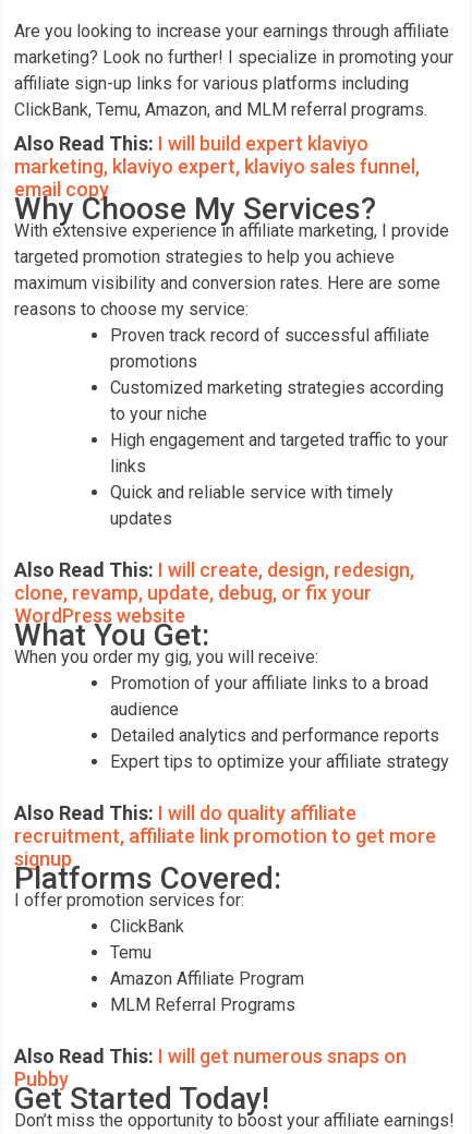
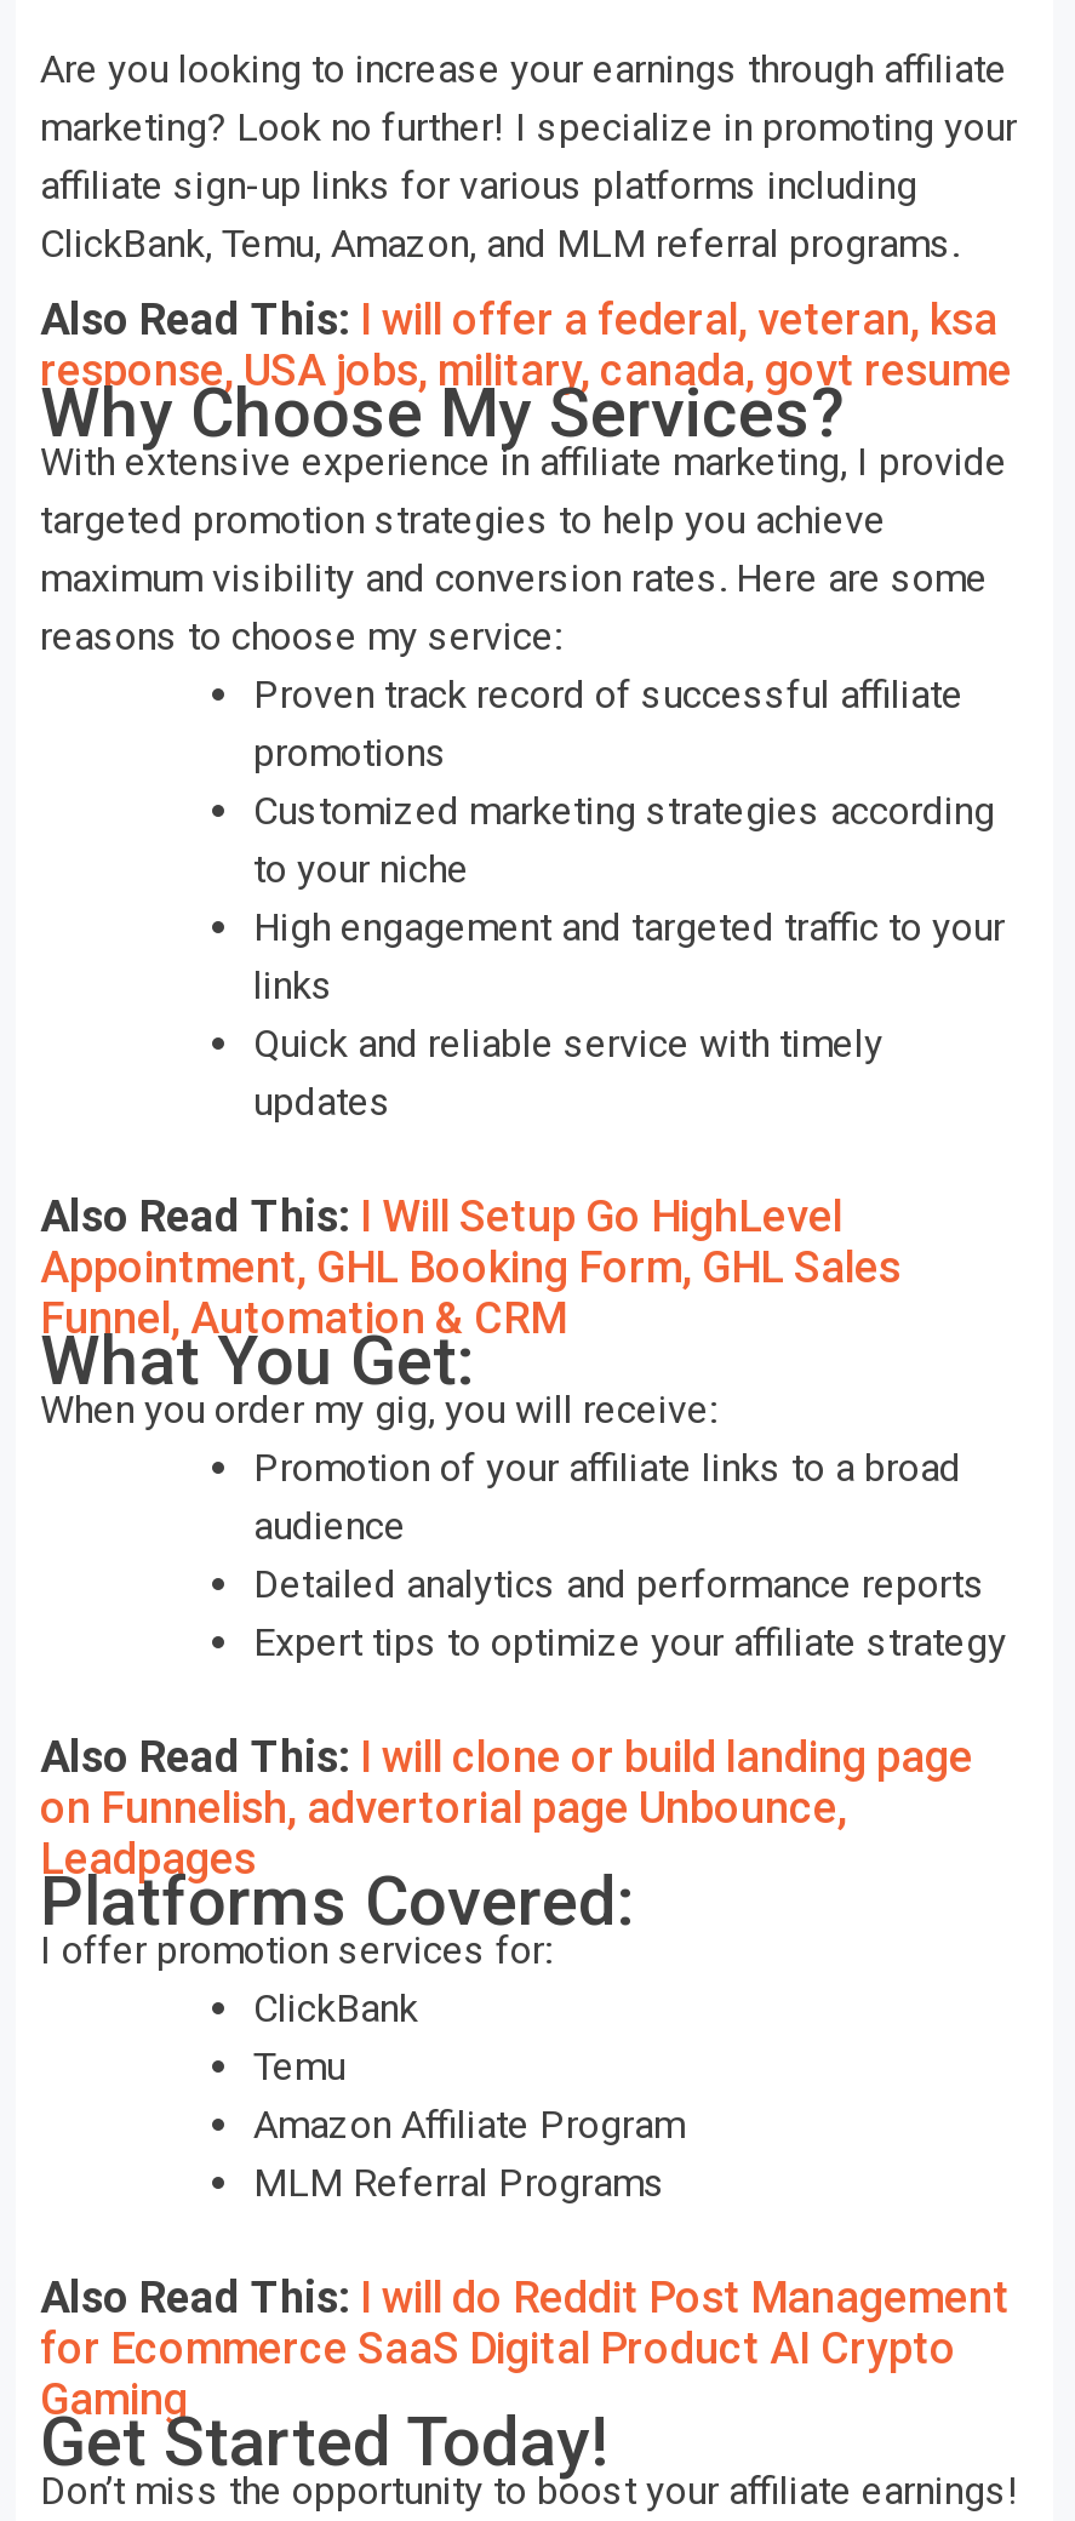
[14,132,420,200] Also Read This: I will build expert klaviyo | marketing, klaviyo expert, klaviyo sales funnel, | email copy -> [40,293,1012,395] Also Read This: I will offer a federal, veteran, ksa | response, USA jobs, military, canada, govt resume
moved [14,191,449,529] -> [40,373,1007,1124]: Why Choose My Services? | With extensive experience in affiliate marketing, I provide | targeted promotion strategies to help you achieve | ... | Quick and reliable service with timely | updates
[14,558,414,627] Also Read This: I will create, design, redesign, | clone, revamp, update, debug, or fix your | WordPress website -> [40,1190,900,1342] Also Read This: I Will Setup Go HighLevel | Appointment, GHL Booking Form, GHL Sales | Funnel, Automation & CRM
moved [14,617,449,772] -> [40,1321,1007,1665]: What You Get: | When you order my gig, you will receive: | Promotion of your affiliate links to a broad | audience | Detailed analytics and performance reports | Expert tips to optimize your affiliate strategy
[14,801,436,870] Also Read This: I will do quality affiliate | recruitment, affiliate link promotion to get more | signup -> [40,1730,973,1883] Also Read This: I will clone or build landing page | on Funnelish, advertorial page Unbounce, | Leadpages
moved [14,860,304,1015] -> [40,1861,685,2205]: Platforms Covered: | I offer promotion services for: | ClickBank | Temu | Amazon Affiliate Program | MLM Referral Programs
[14,1044,407,1090] Also Read This: I will get numerous snaps on | Pubby -> [40,2271,1010,2424] Also Read This: I will do Reddit Post Management | for Ecommerce SaaS Digital Product AI Crypto | Gaming

